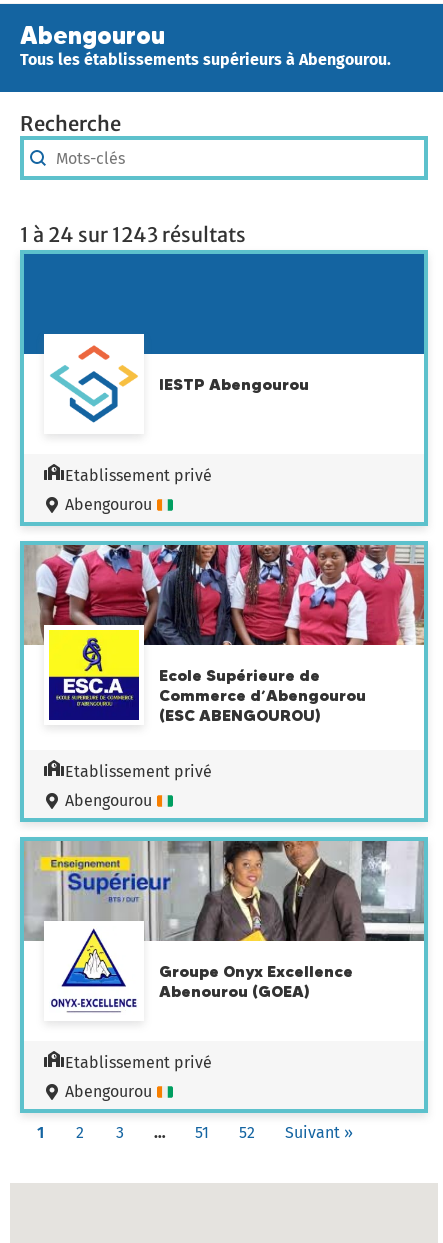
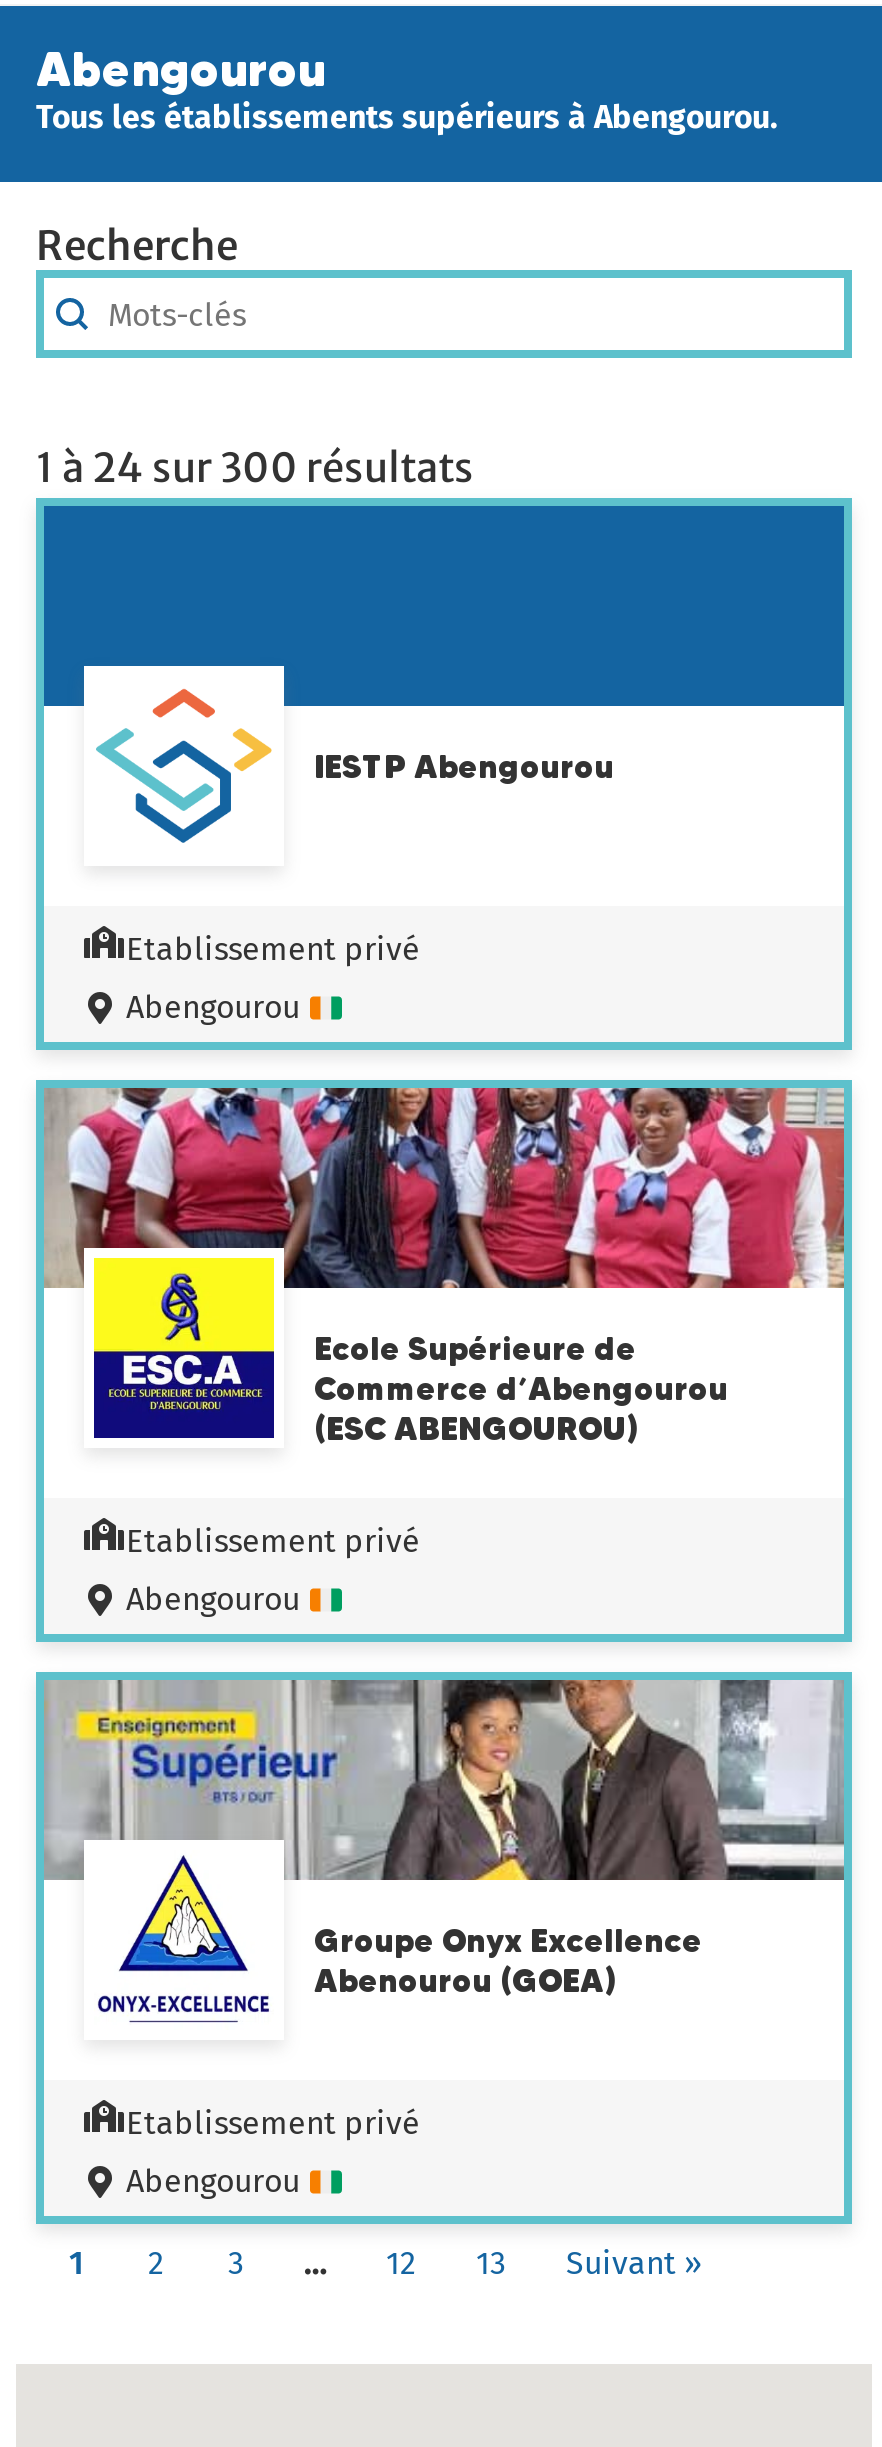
[20,222,246,247] 1 à 24 sur 1243 résultats -> [36,442,474,492] 1 à 24 sur 300 résultats
[195,1123,209,1142] 51 -> [386,2244,416,2282] 12
[239,1123,255,1142] 52 -> [476,2244,506,2282] 13

